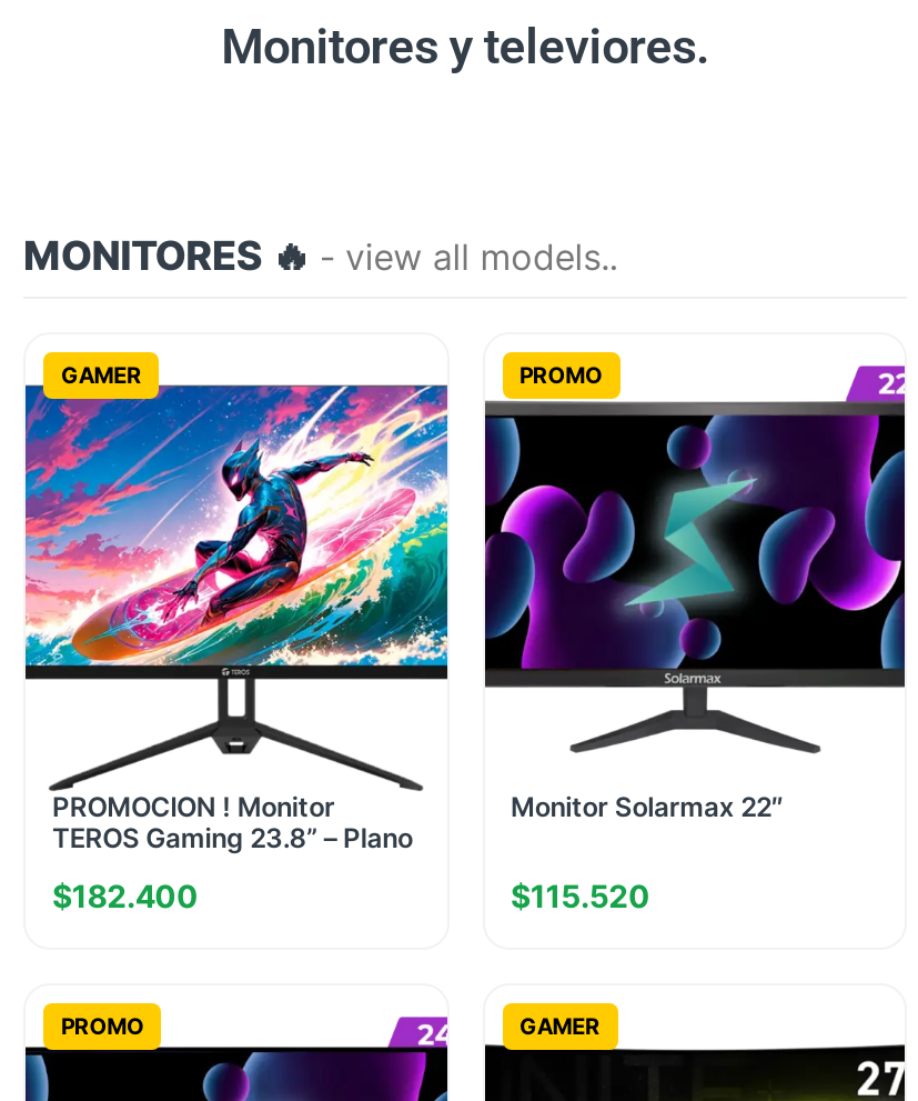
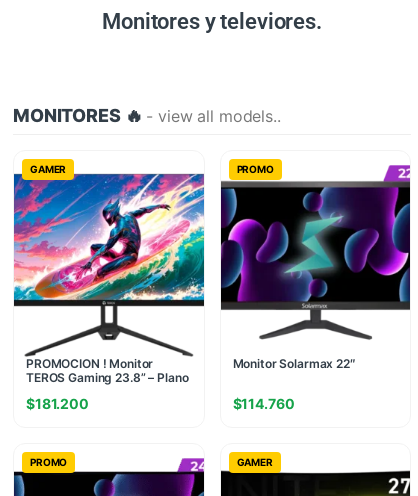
[52,876,198,914] $182.400 -> [26,395,89,412] $181.200
[511,876,650,914] $115.520 -> [232,395,294,412] $114.760

